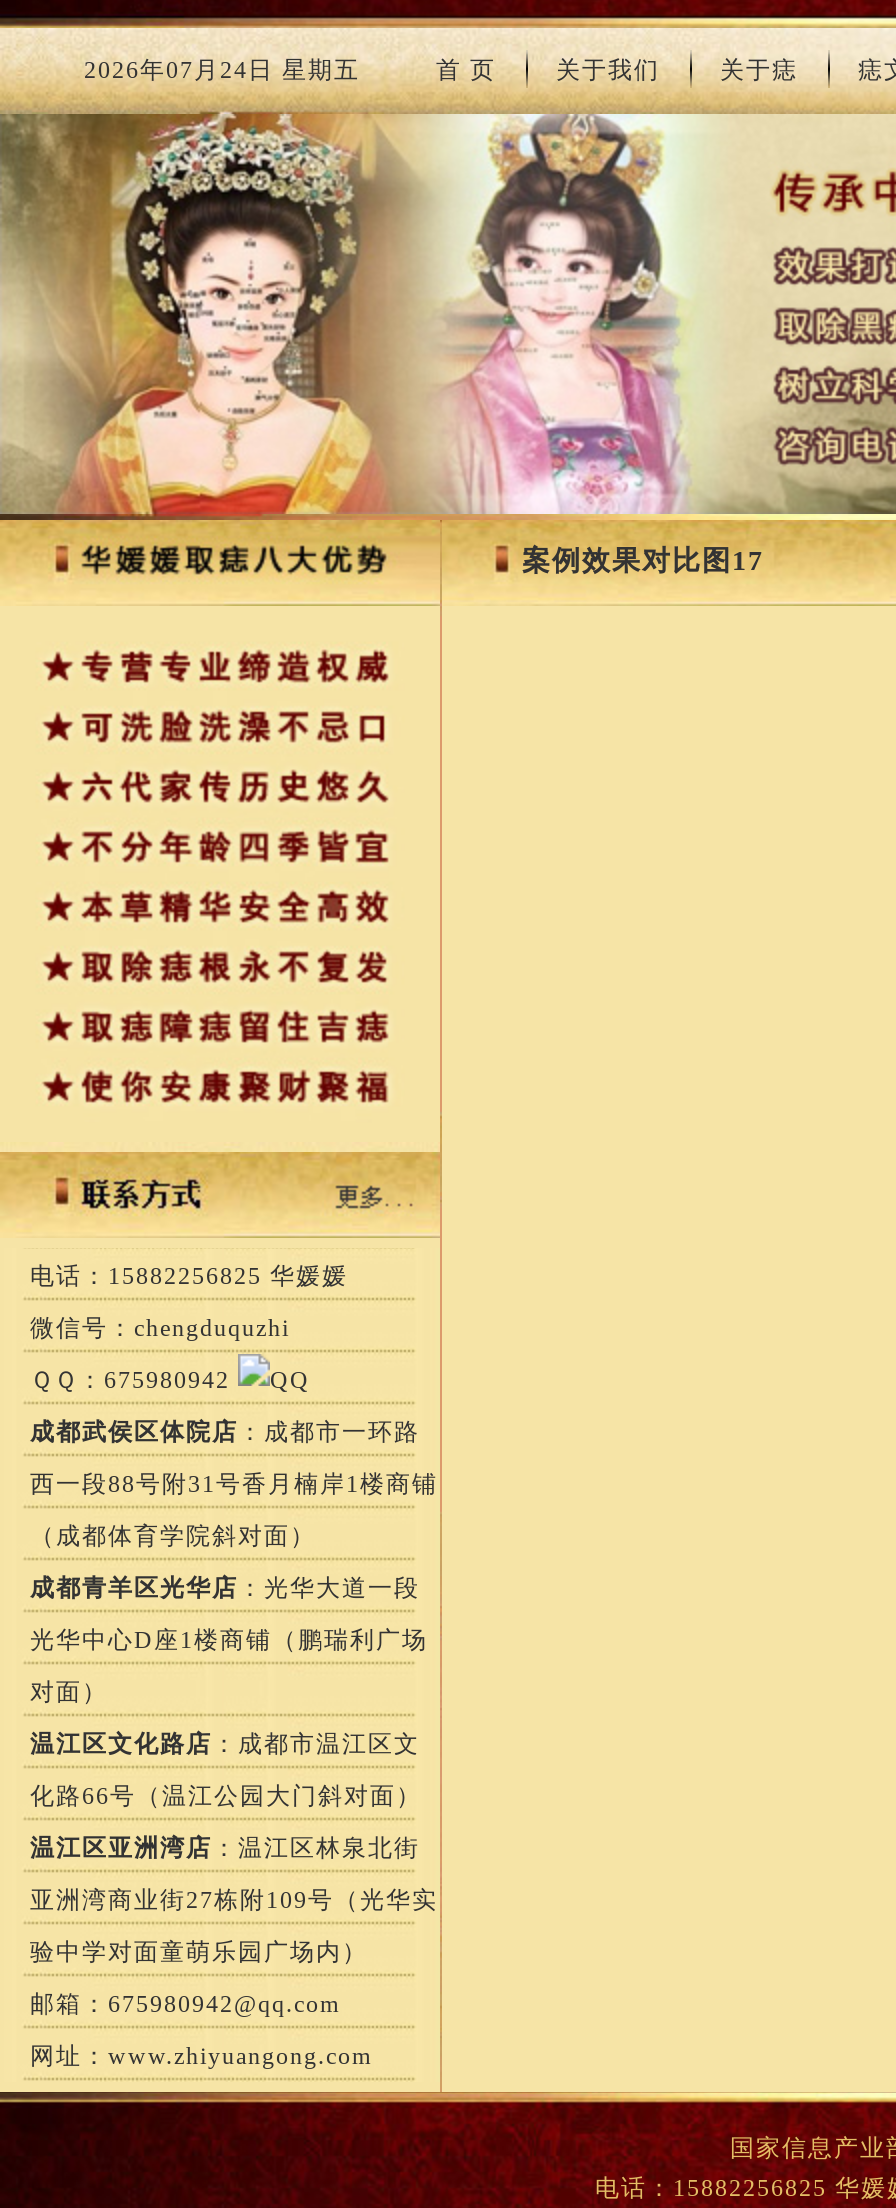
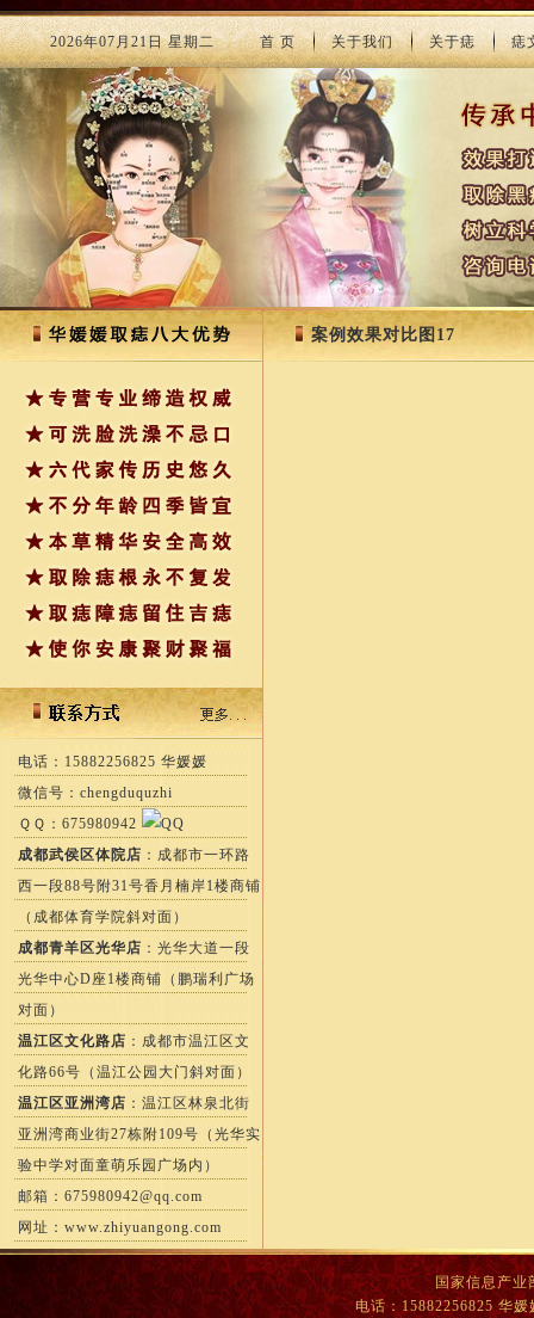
[84,56,360,84] 2026年07月24日 星期五 -> [50,33,215,50] 2026年07月21日 星期二

